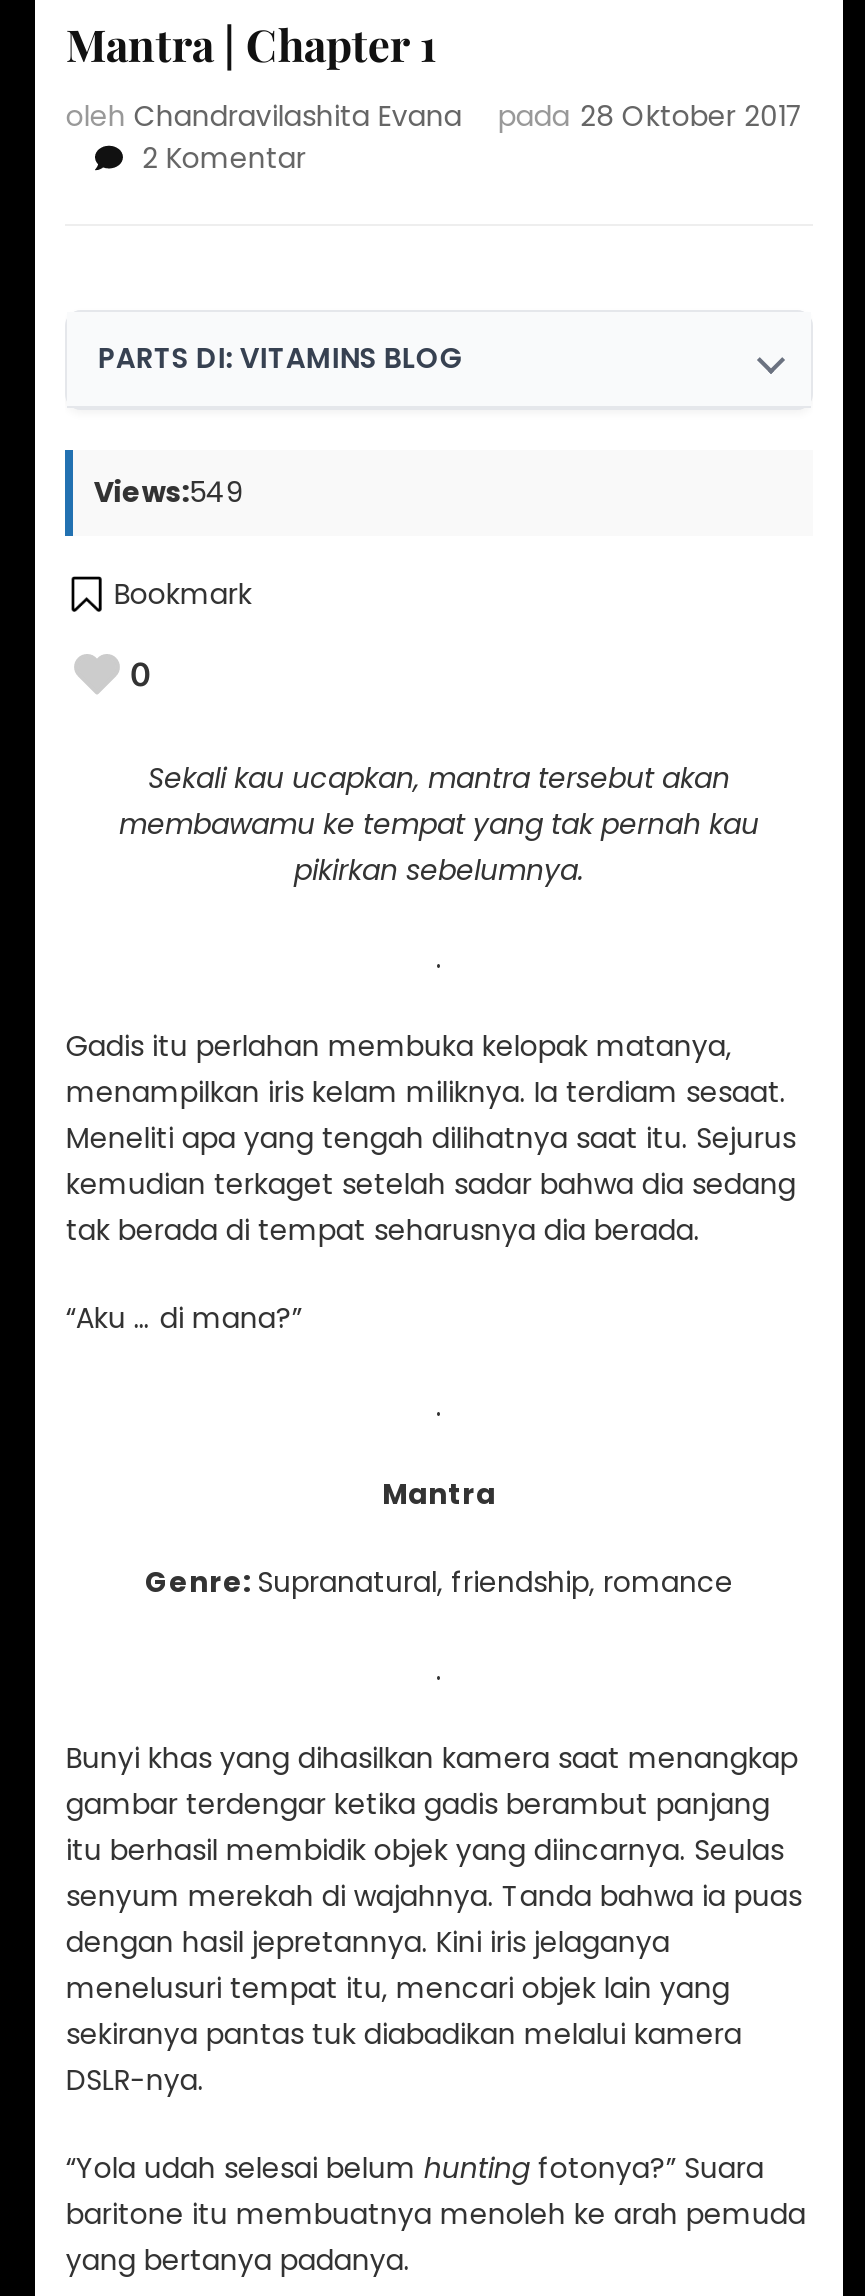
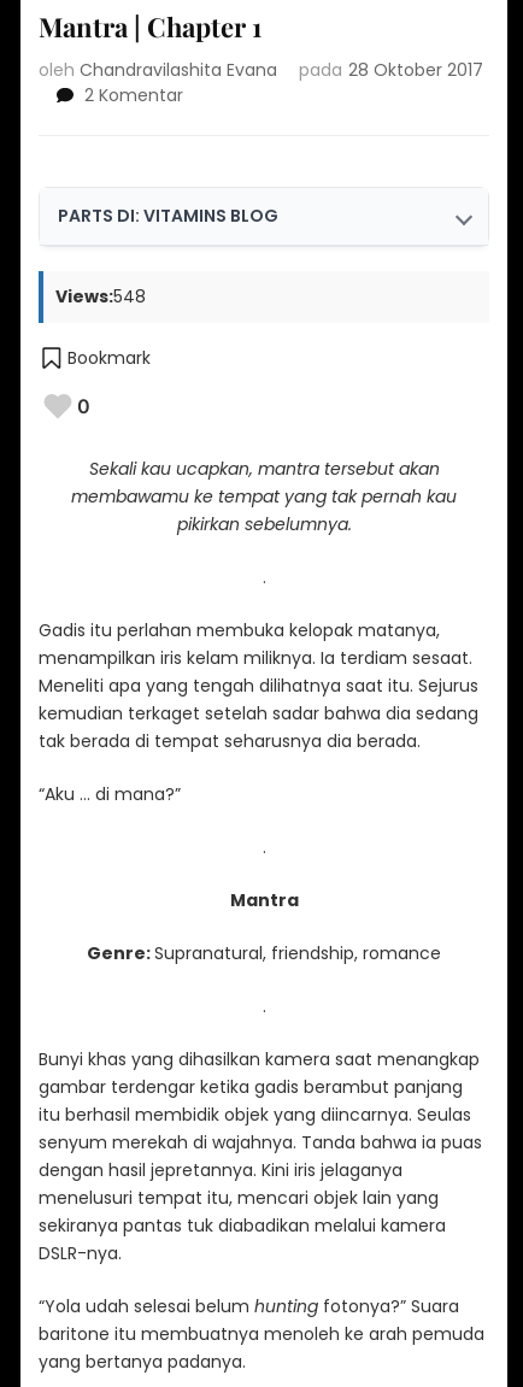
[94,472,244,512] Views:549 -> [56,285,146,309] Views:548

